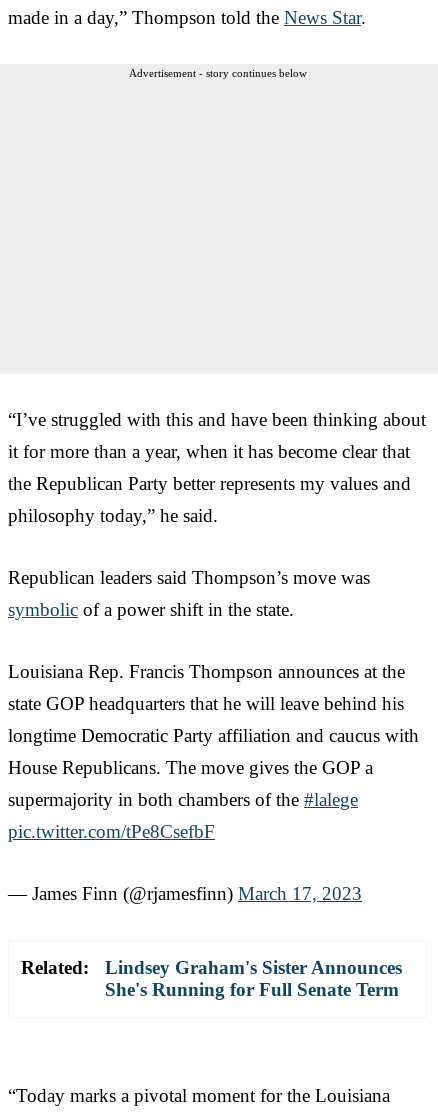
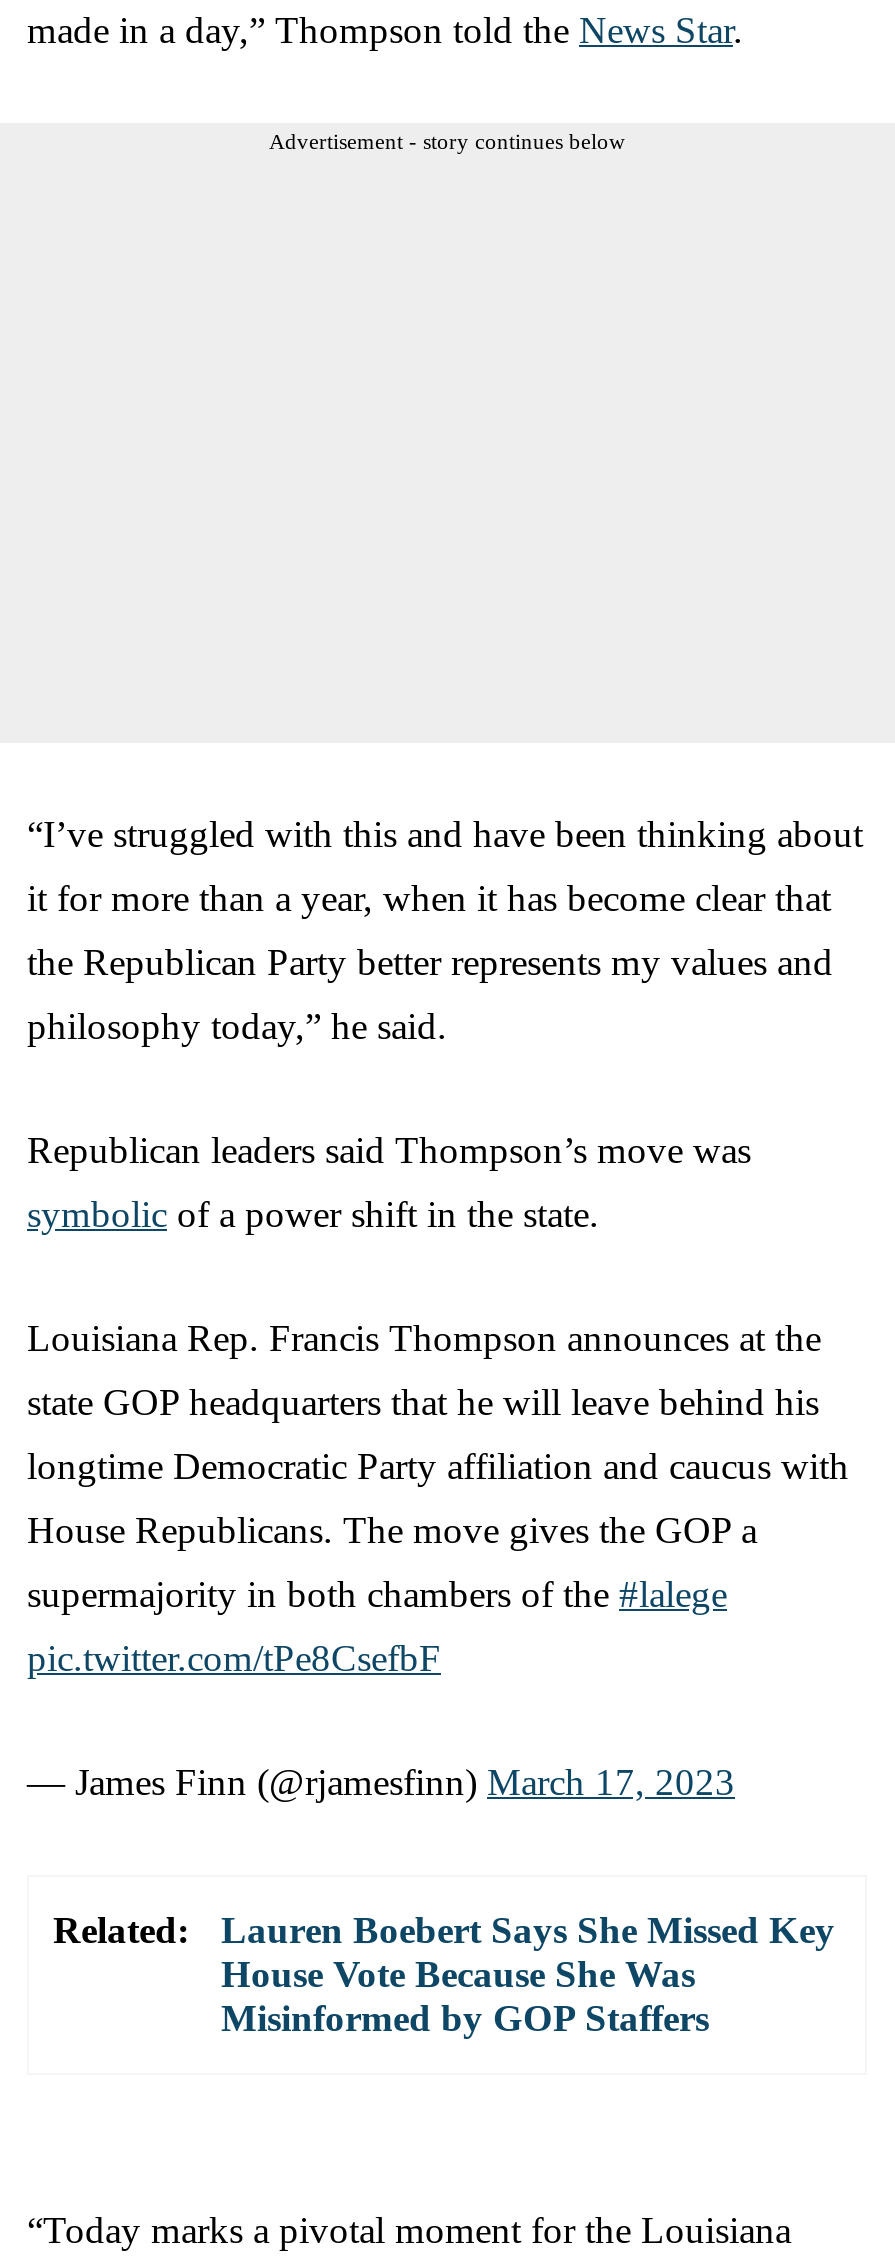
[105,957,402,1000] Lindsey Graham's Sister Announces | She's Running for Full Senate Term -> [221,1908,835,2038] Lauren Boebert Says She Missed Key | House Vote Because She Was | Misinformed by GOP Staffers

